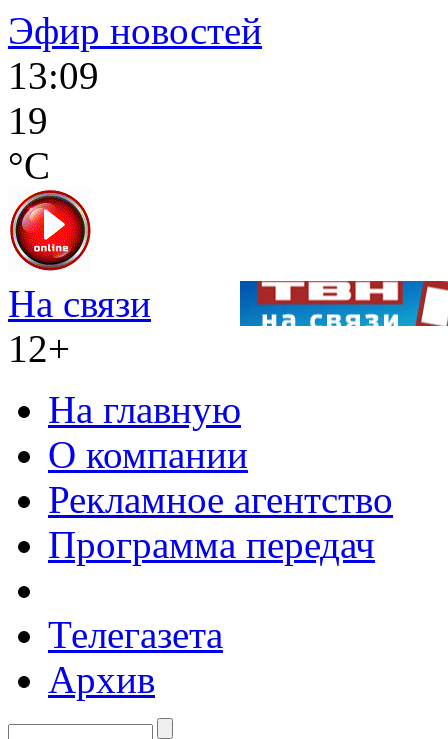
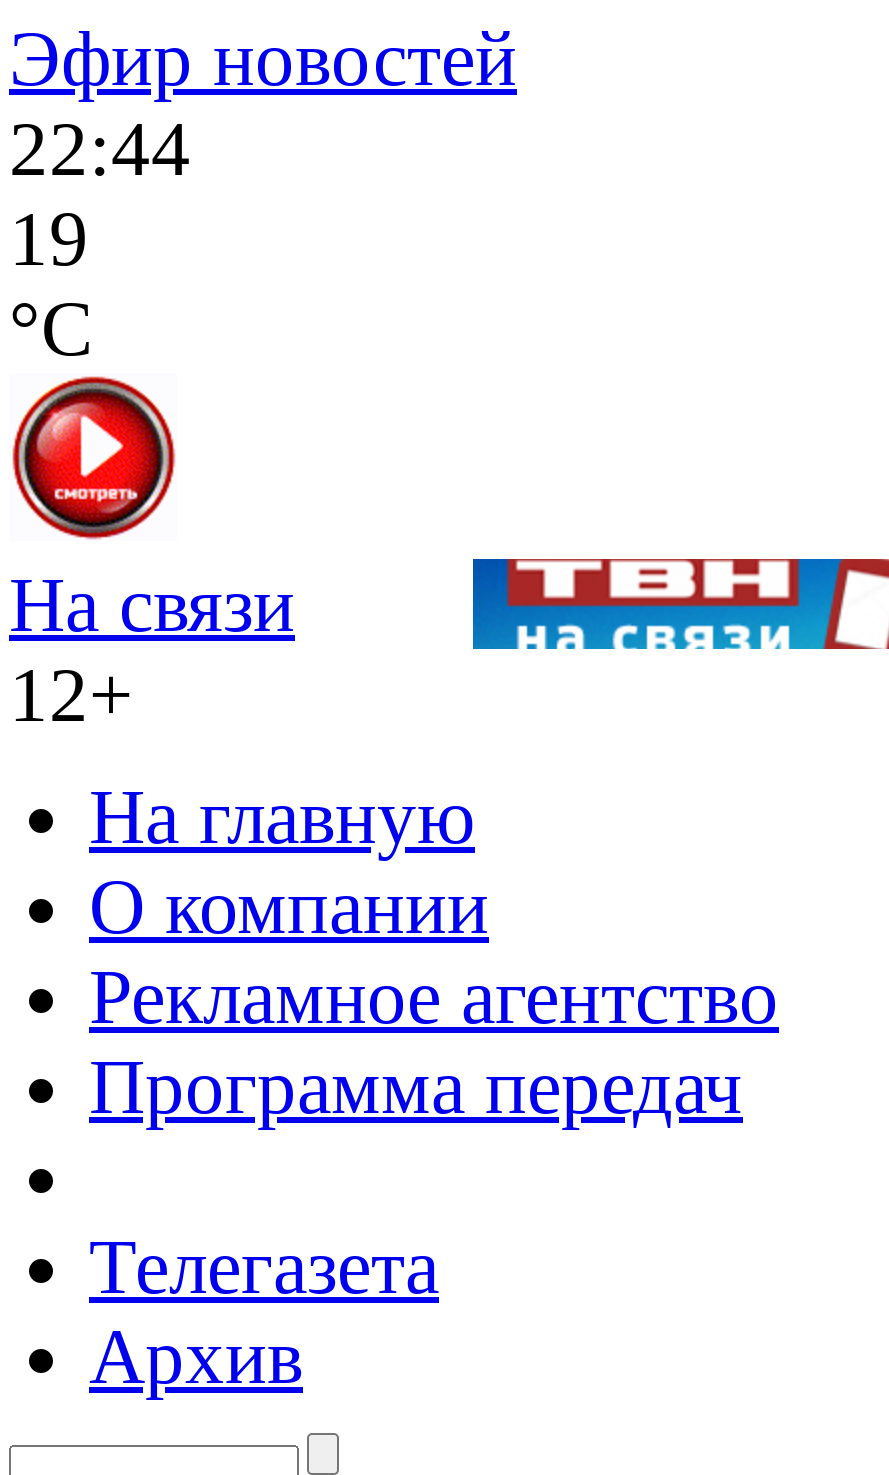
[8,54,99,97] 13:09 -> [9,105,191,191] 22:44

